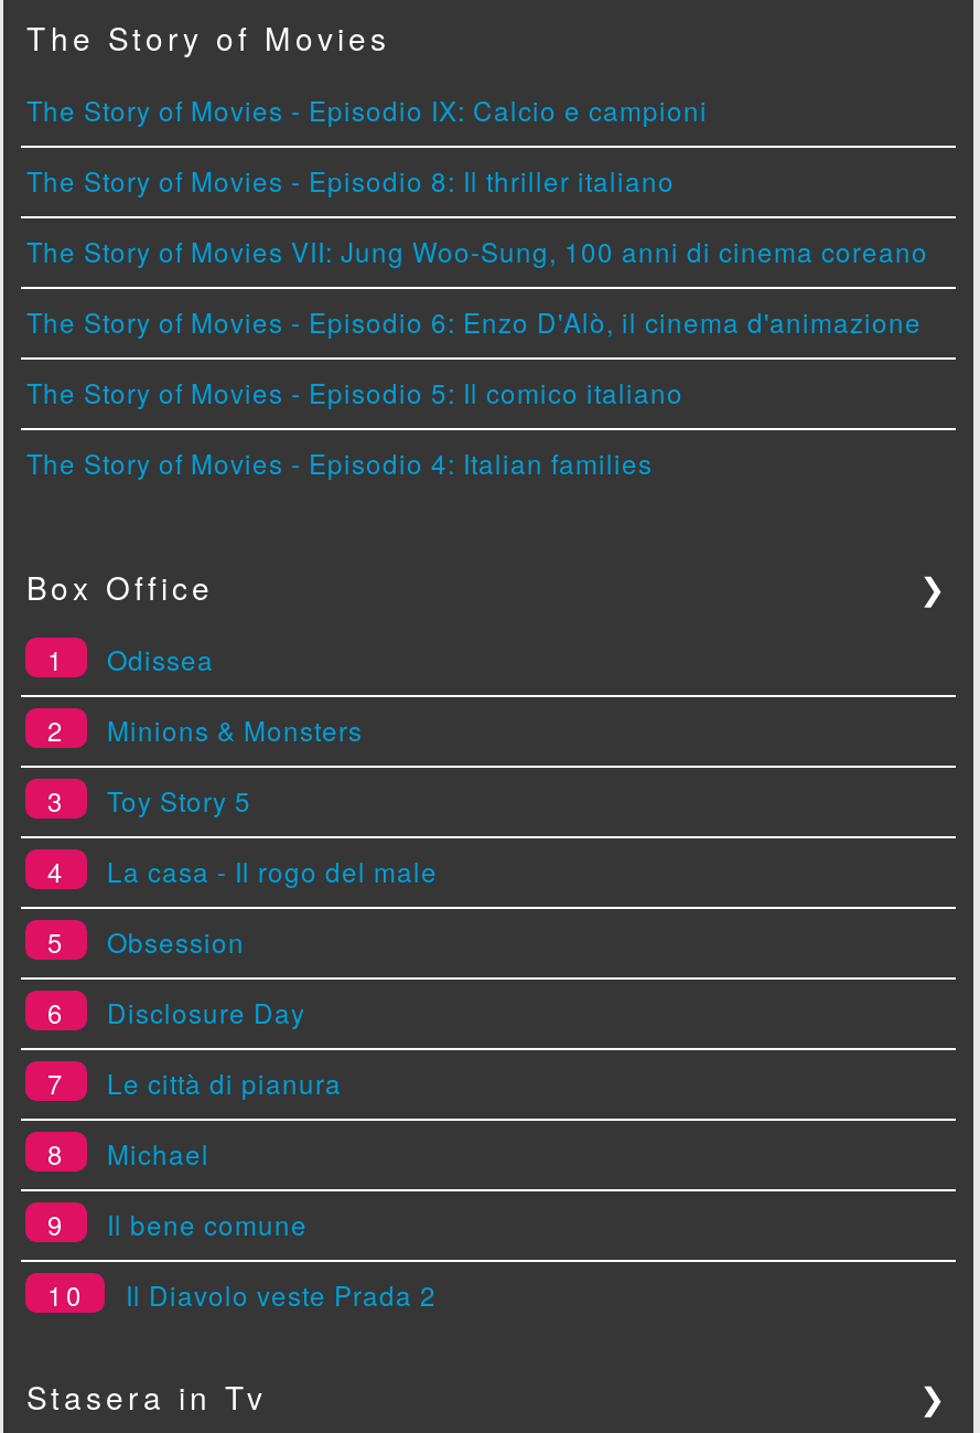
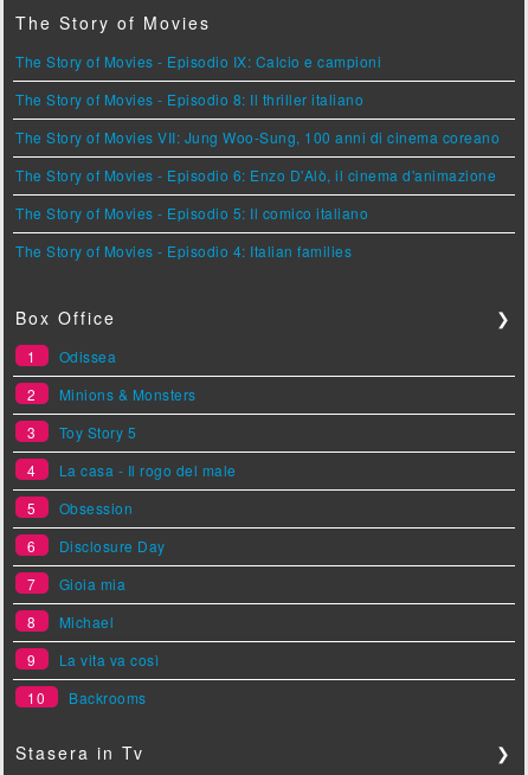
[107,1065,342,1102] Le città di pianura -> [59,574,126,594] Gioia mia
[107,1206,308,1243] Il bene comune -> [59,650,159,670] La vita va così
[126,1276,437,1314] Il Diavolo veste Prada 2 -> [69,688,147,708] Backrooms

